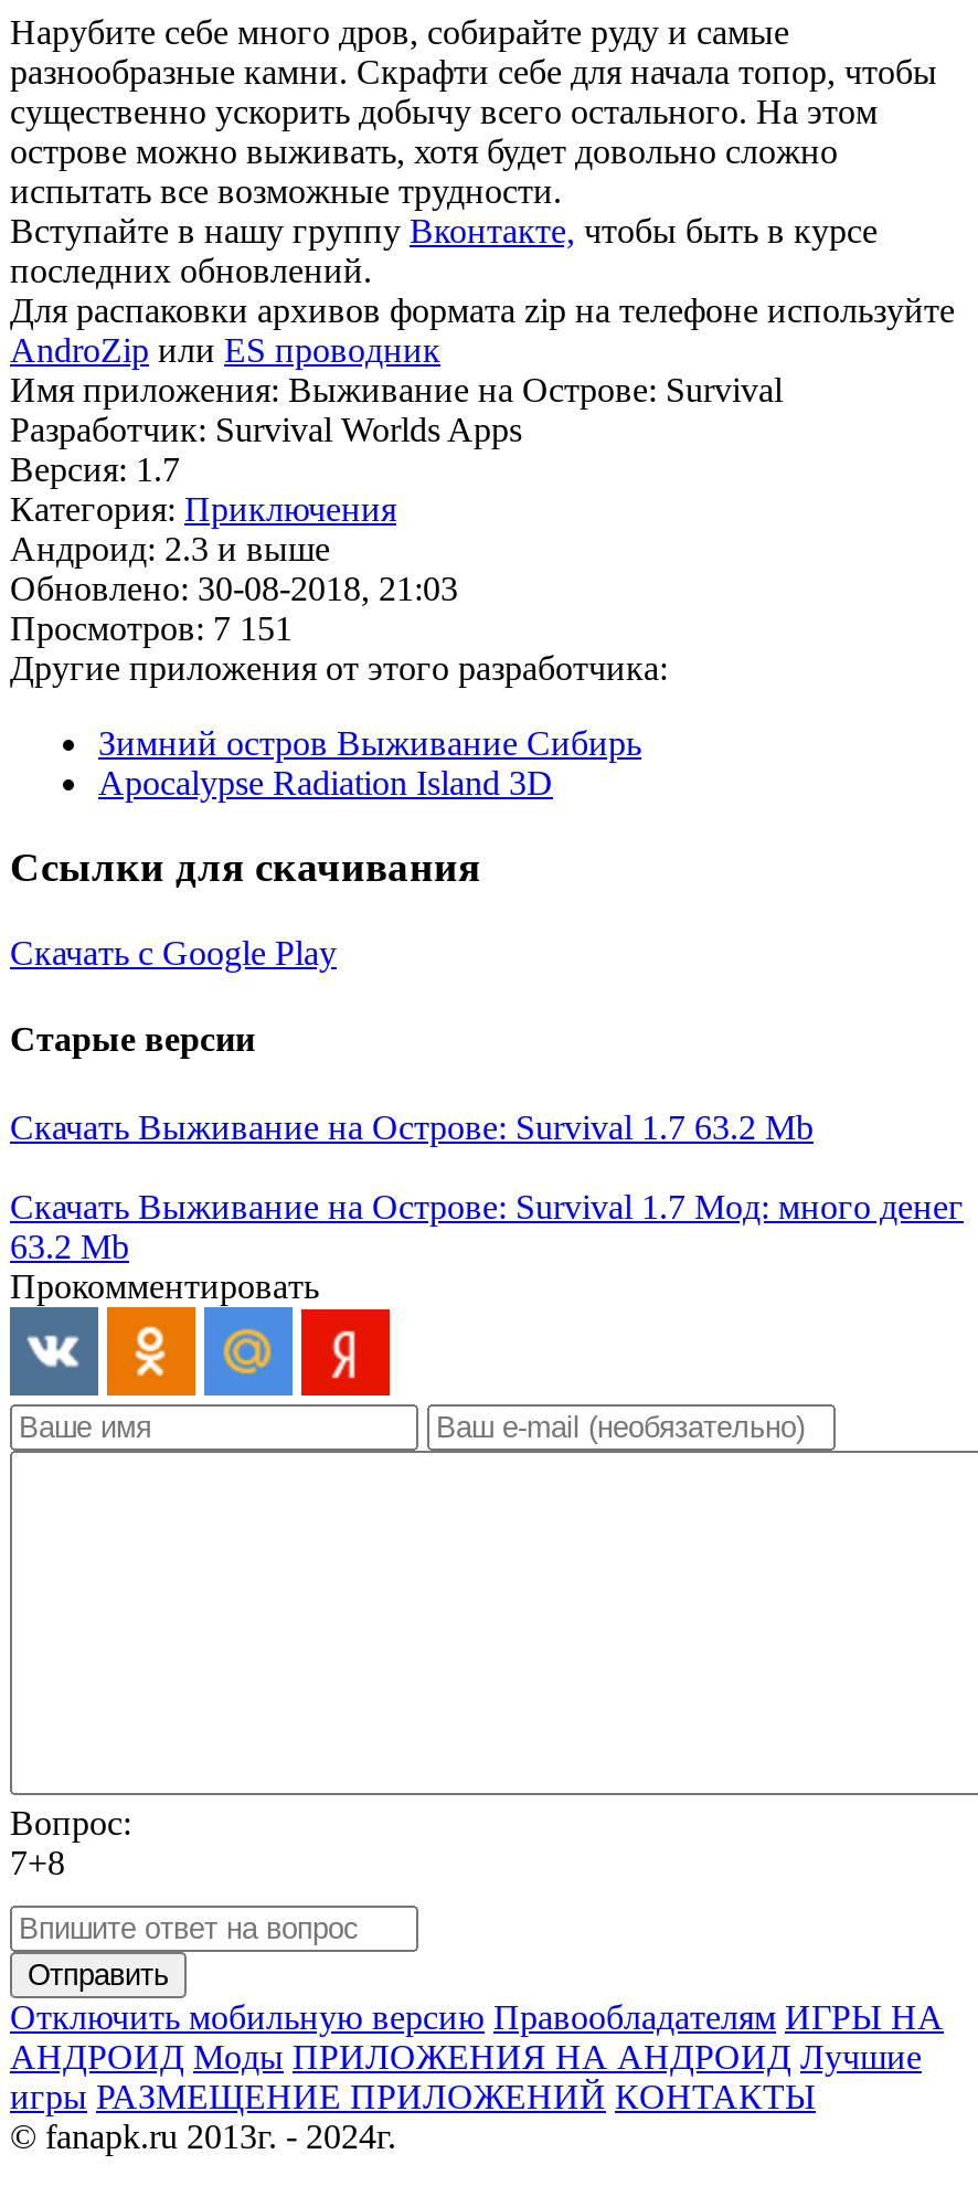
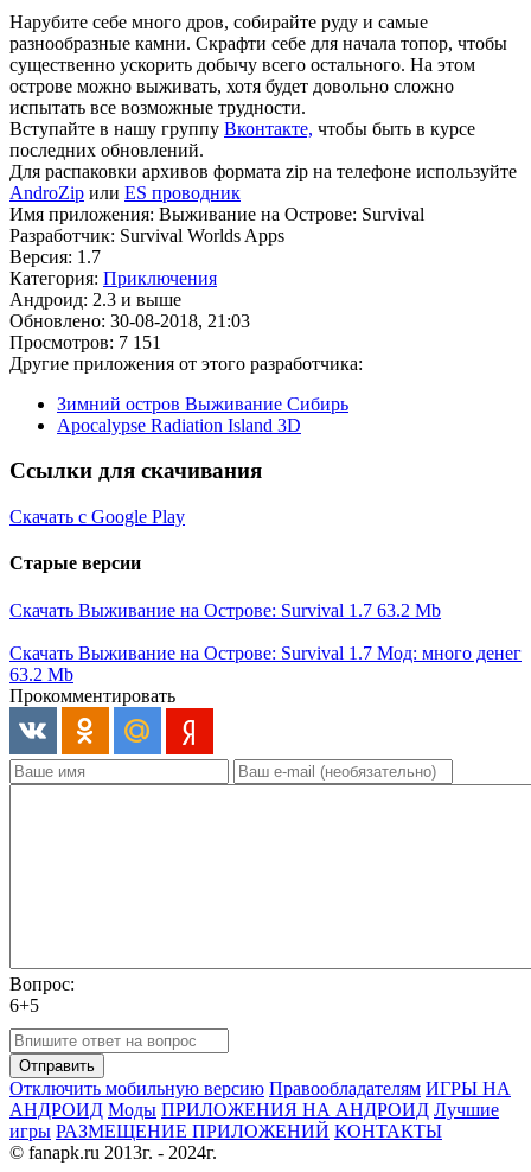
[10,1843,65,1880] 7+8 -> [9,995,39,1015] 6+5

